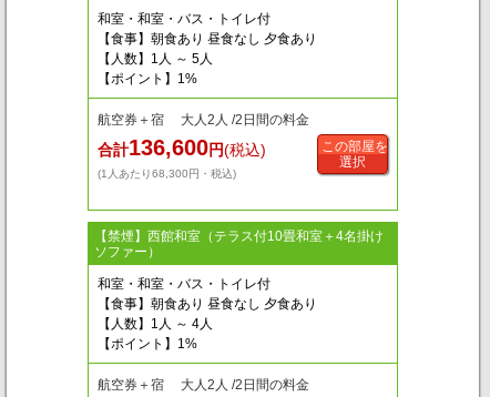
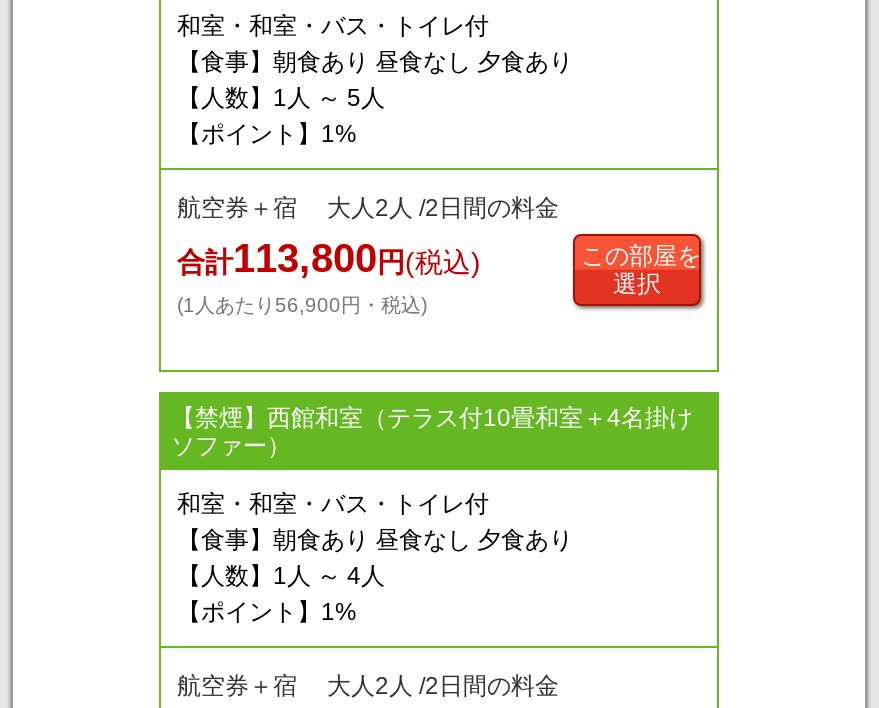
[98,135,266,160] 合計136,600円(税込) -> [177,236,481,280] 合計113,800円(税込)
[98,167,236,180] (1人あたり68,300円・税込) -> [177,294,427,316] (1人あたり56,900円・税込)

